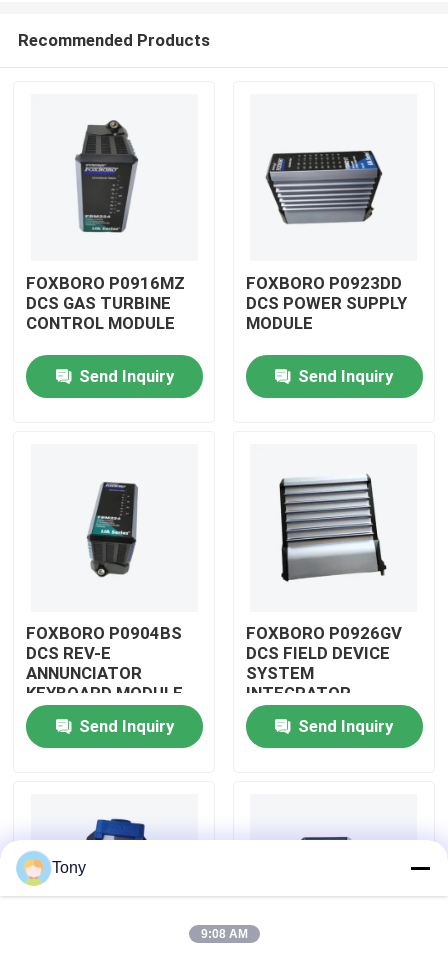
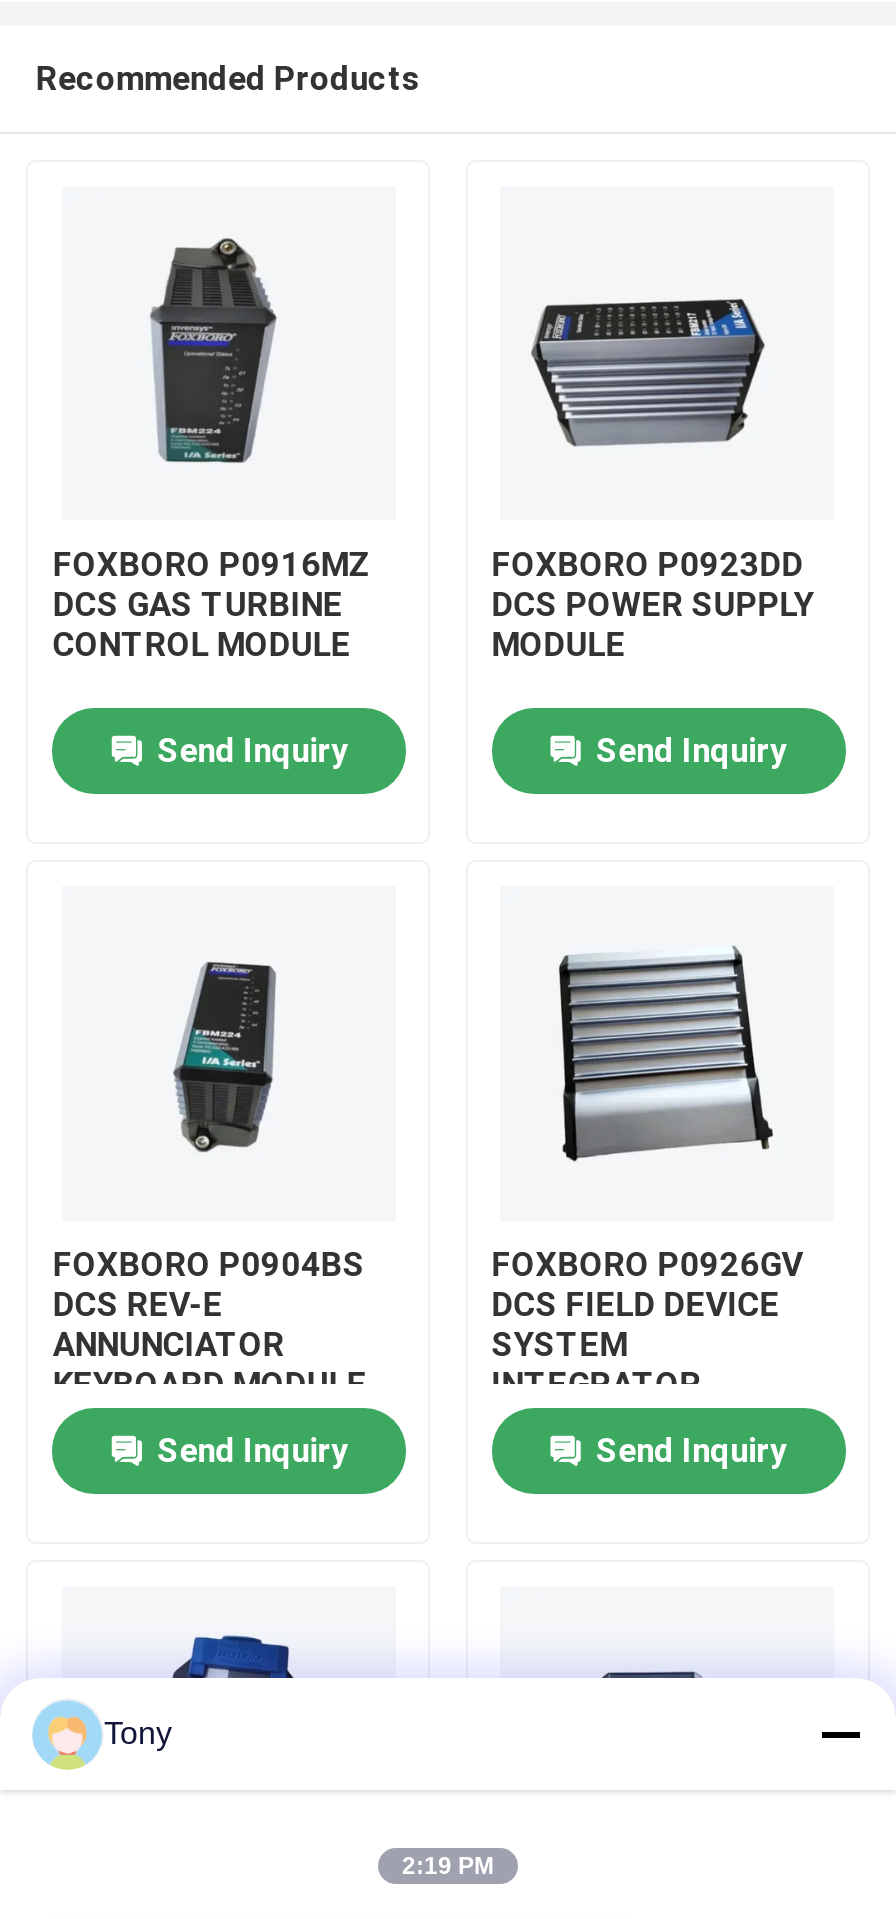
[200,927,247,941] 9:08 AM -> [402,1852,494,1880] 2:19 PM

